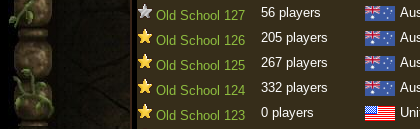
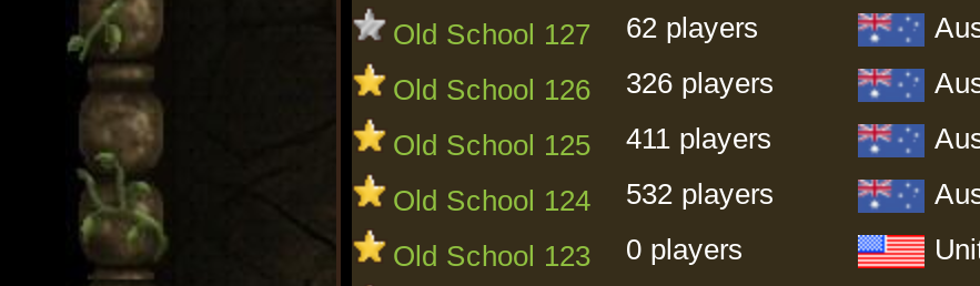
[155,5,320,23] Old School 127 56 players -> [393,11,759,51] Old School 127 62 players
[155,30,327,48] Old School 126 205 players -> [393,67,775,106] Old School 126 326 players
[155,55,327,73] Old School 125 267 players -> [393,122,772,162] Old School 125 411 players
[155,80,327,98] Old School 124 332 players -> [393,177,775,217] Old School 124 532 players

